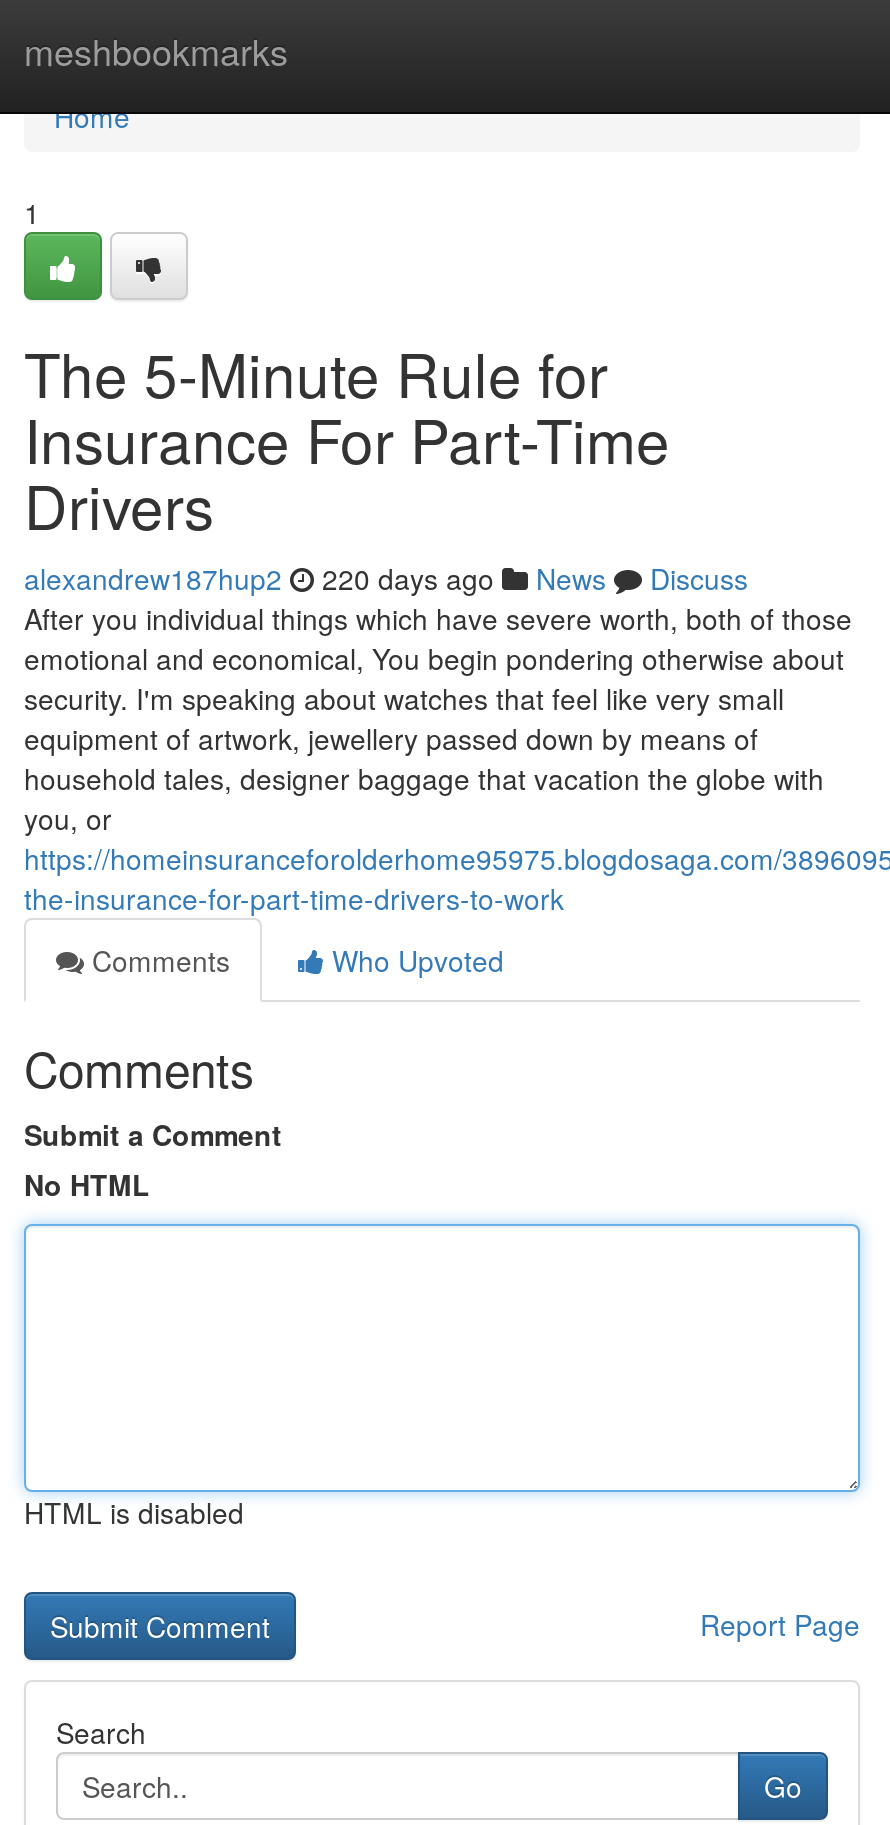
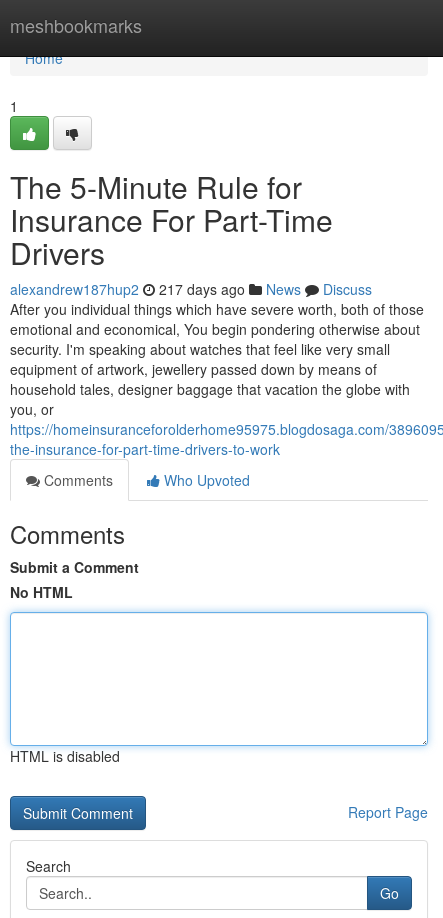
[24,558,748,598] alexandrew187hup2 220 days ago News Discuss -> [10,279,372,299] alexandrew187hup2 217 days ago News Discuss

